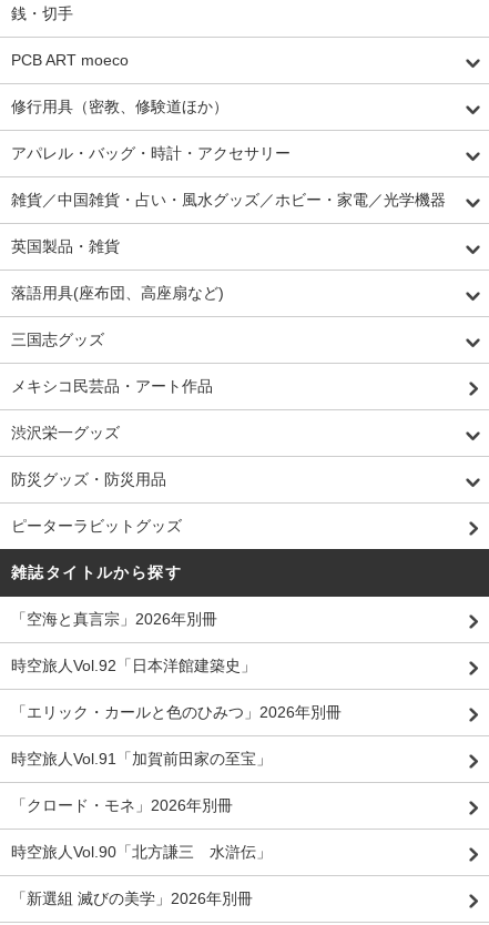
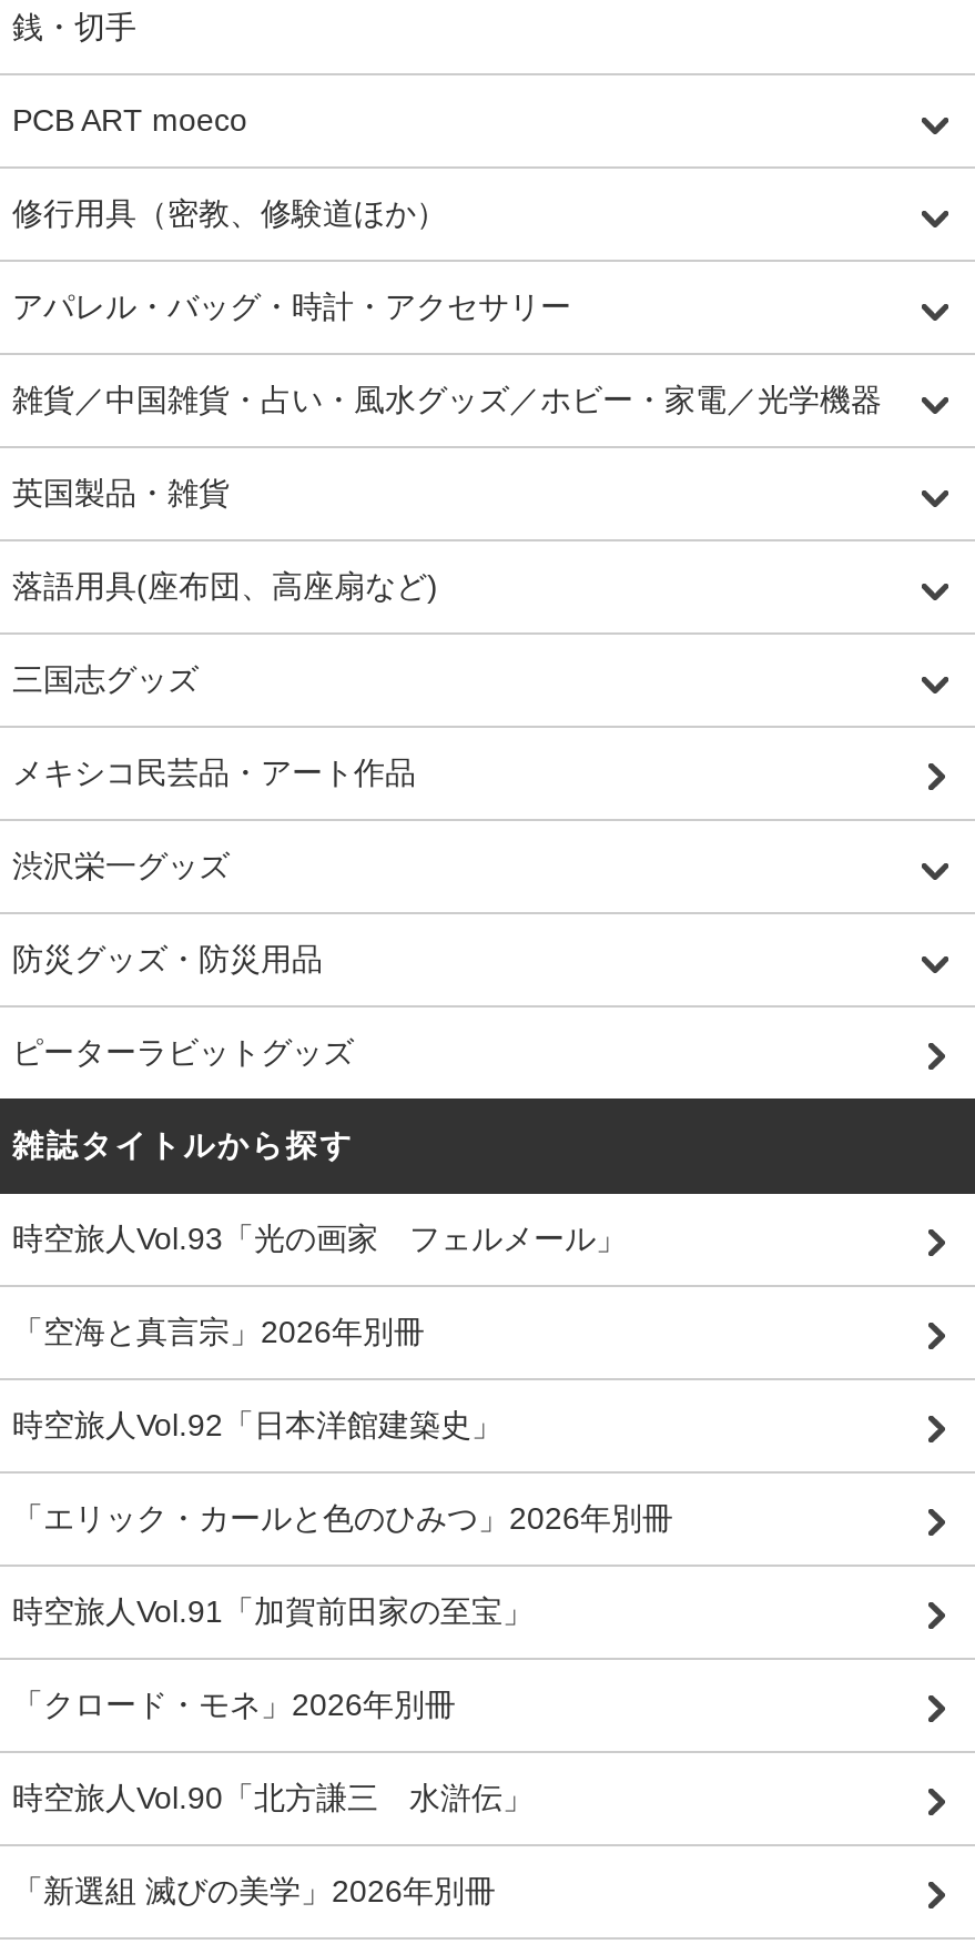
none -> [12,1220,627,1255] 時空旅人Vol.93「光の画家 フェルメール」

